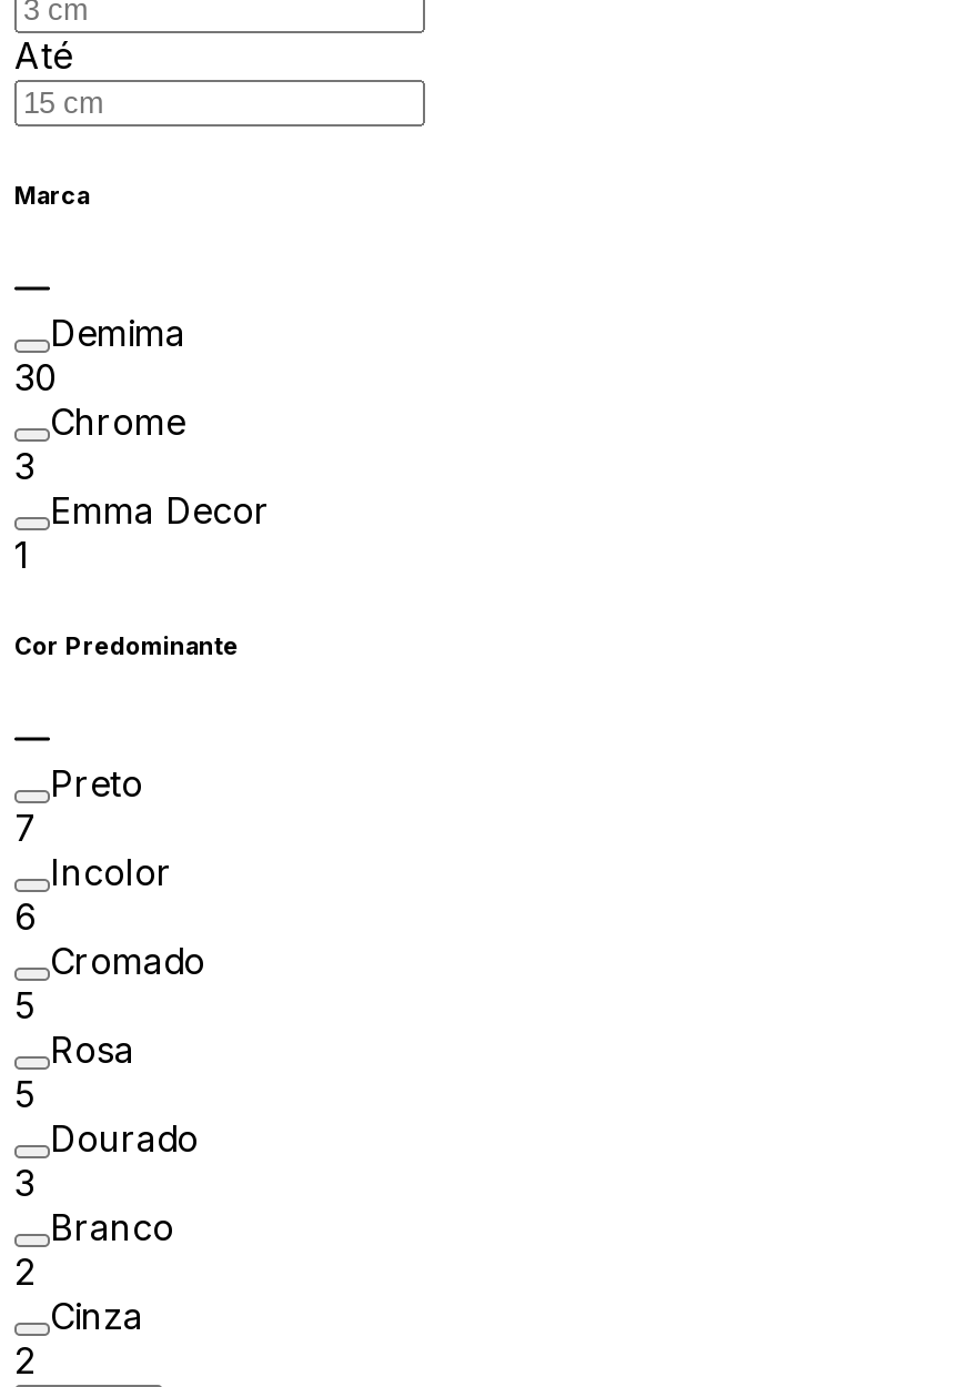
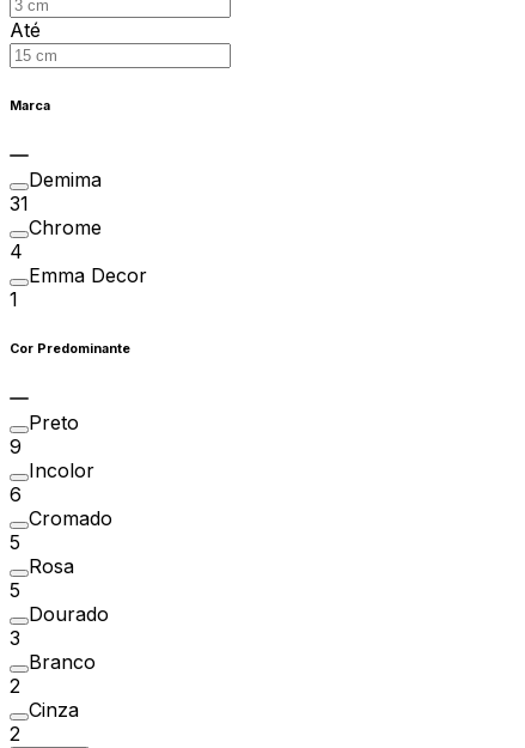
[14,354,57,399] 30 -> [10,191,29,215] 31
[14,443,34,488] 3 -> [10,239,23,263] 4
[14,805,37,849] 7 -> [10,434,22,458] 9

